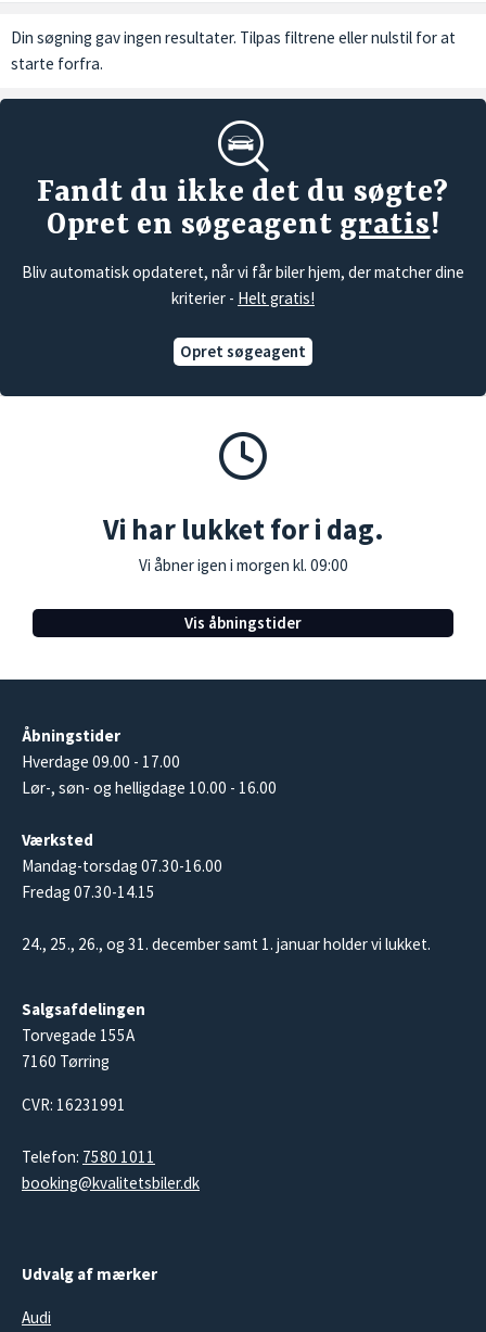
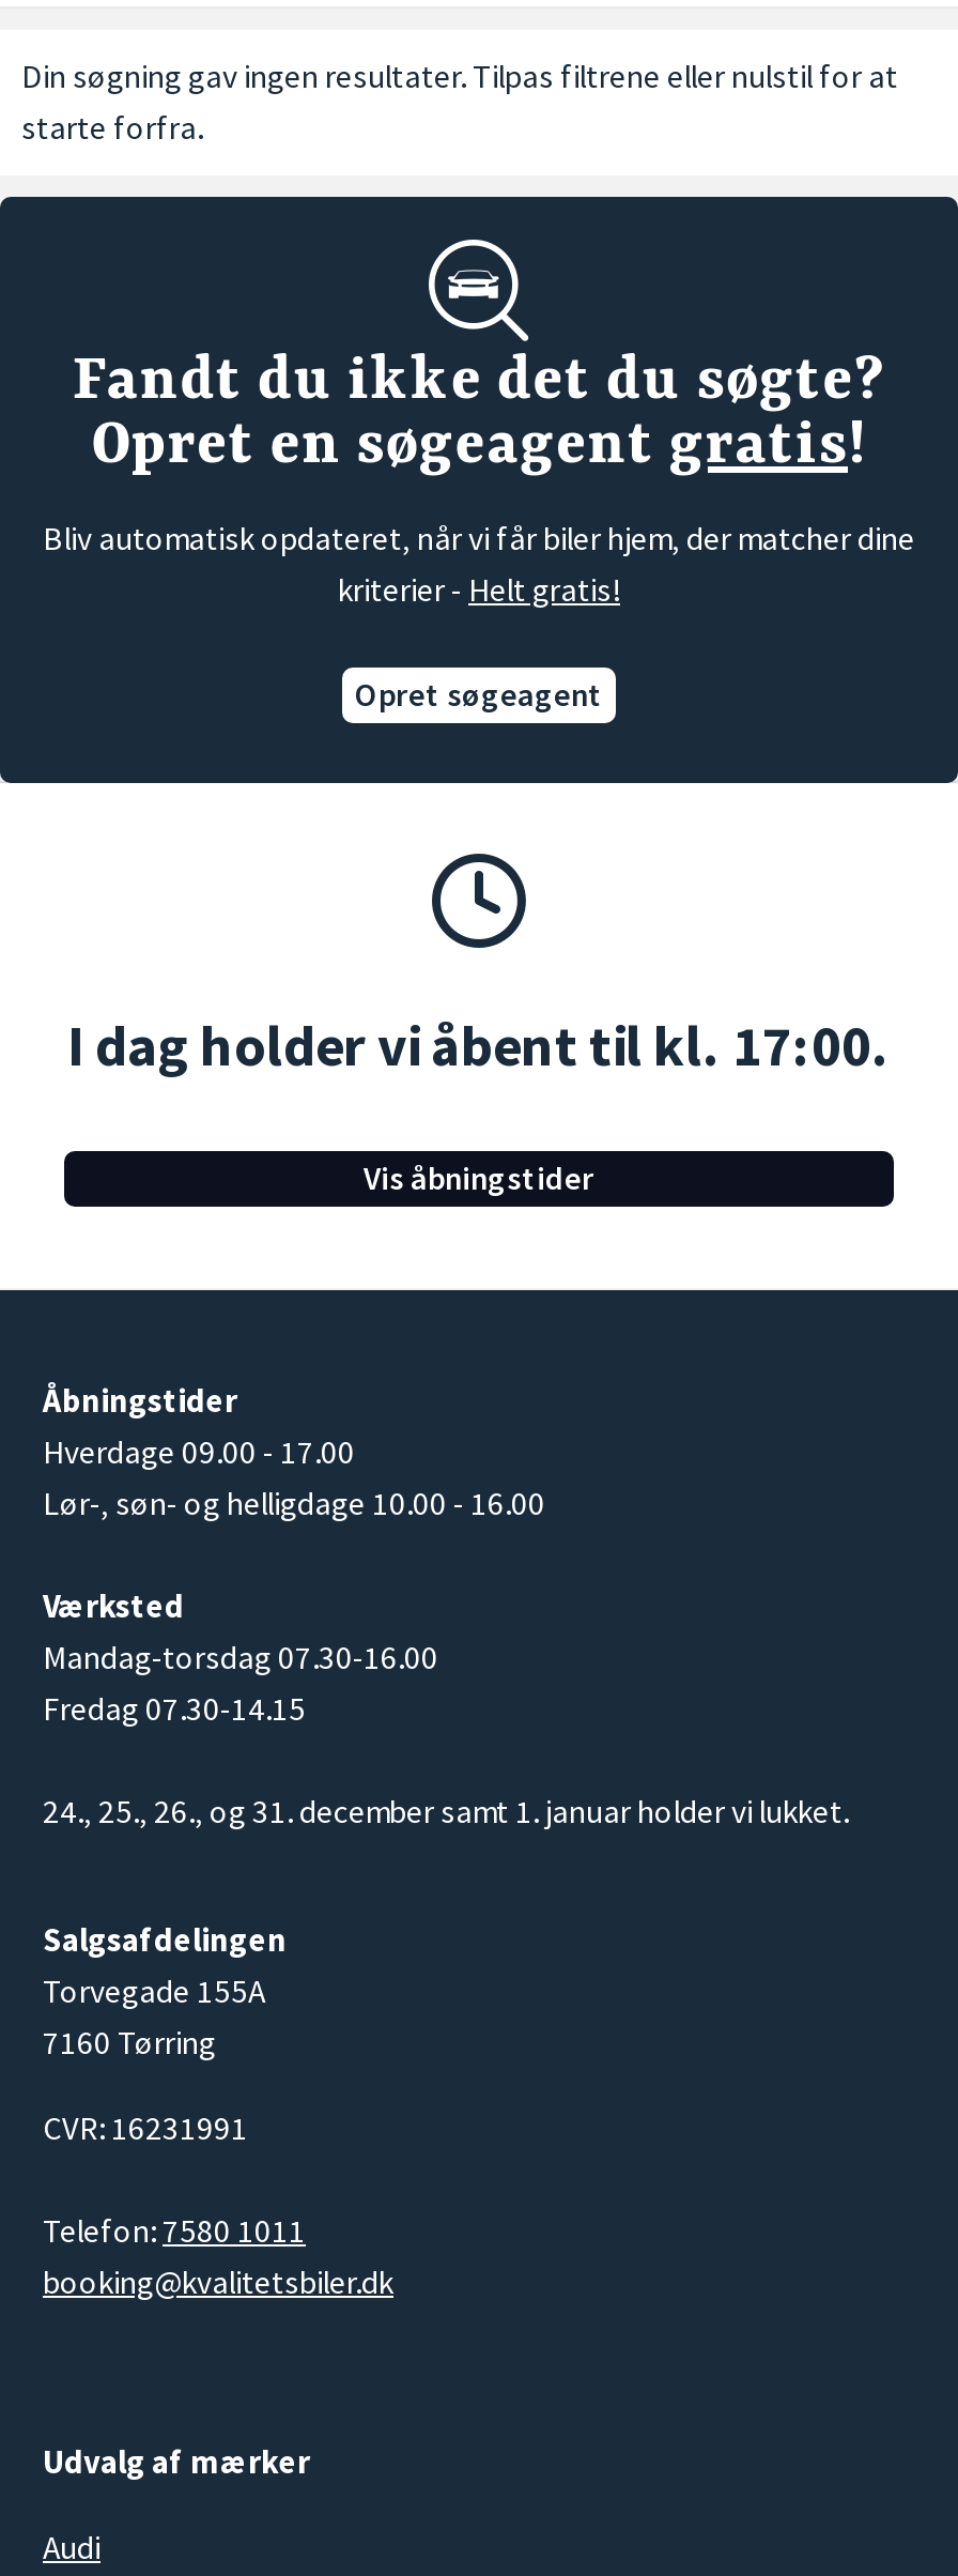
[103,511,383,575] Vi har lukket for i dag. | Vi åbner igen i morgen kl. 09:00 -> [67,1010,891,1080] I dag holder vi åbent til kl. 17:00.

